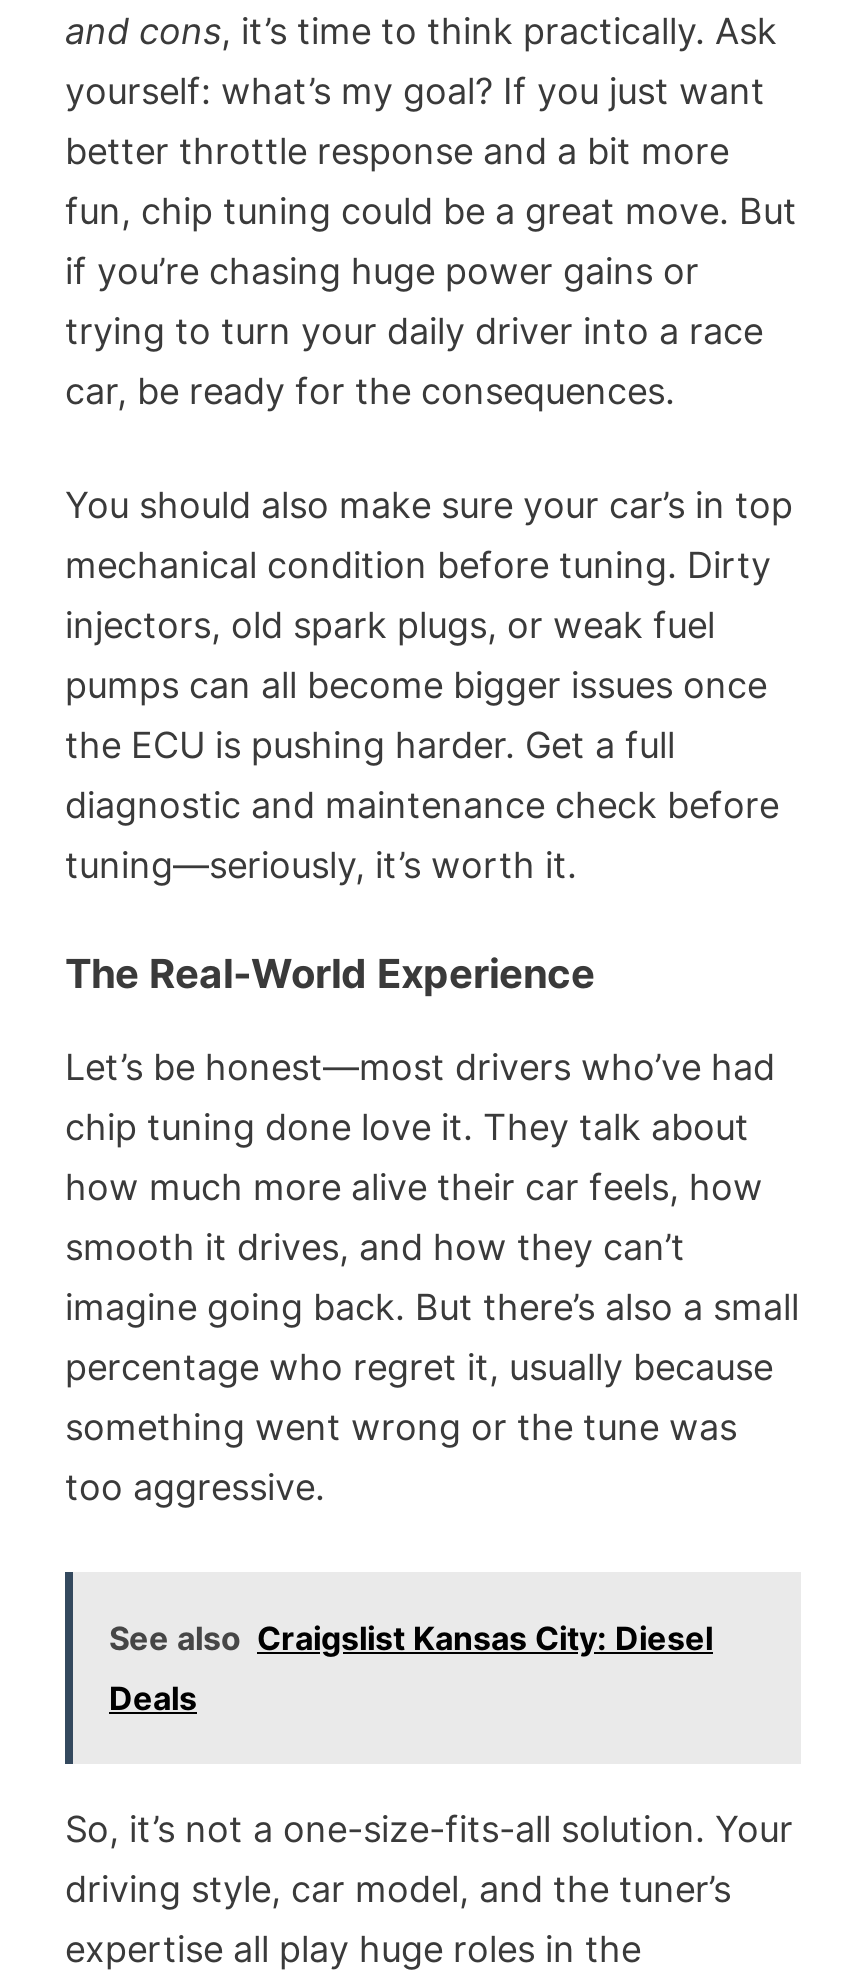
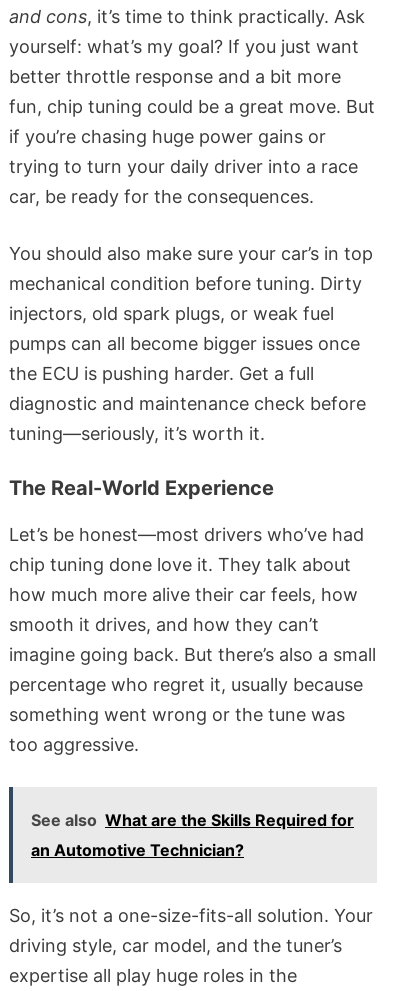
[109,1617,713,1657] See also Craigslist Kansas City: Diesel -> [31,810,354,830] See also What are the Skills Required for
[109,1677,197,1717] Deals -> [31,840,244,860] an Automotive Technician?

